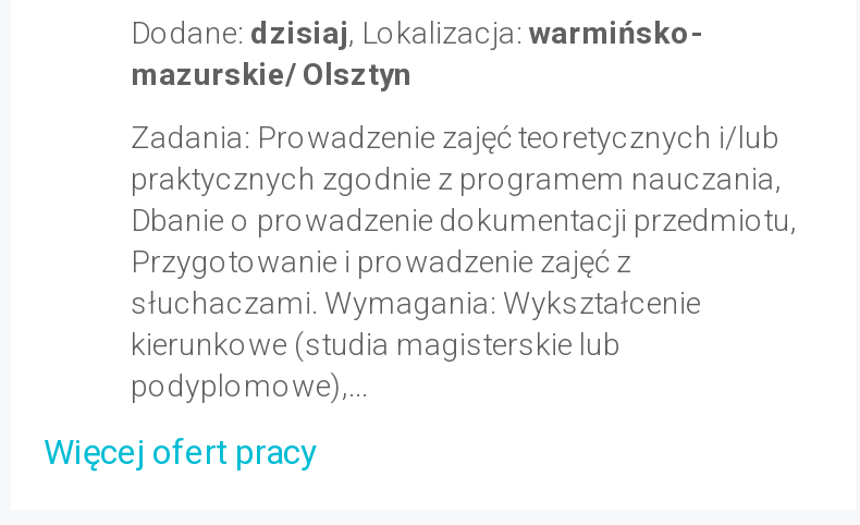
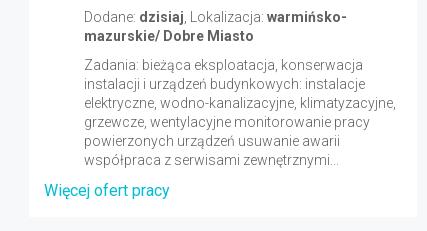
[131,57,411,91] mazurskie/ Olsztyn -> [84,28,254,44] mazurskie/ Dobre Miasto
[131,120,797,403] Zadania: Prowadzenie zajęć teoretycznych i/lub | praktycznych zgodnie z programem nauczania, | Dbanie o prowadzenie dokumentacji przedmiotu, | Przygotowanie i prowadzenie zajęć z | słuchaczami. Wymagania: Wykształcenie | kierunkowe (studia magisterskie lub | podyplomowe),... -> [84,57,396,168] Zadania: bieżąca eksploatacja, konserwacja | instalacji i urządzeń budynkowych: instalacje | elektryczne, wodno-kanalizacyjne, klimatyzacyjne, | grzewcze, wentylacyjne monitorowanie pracy | powierzonych urządzeń usuwanie awarii | współpraca z serwisami zewnętrznymi...

